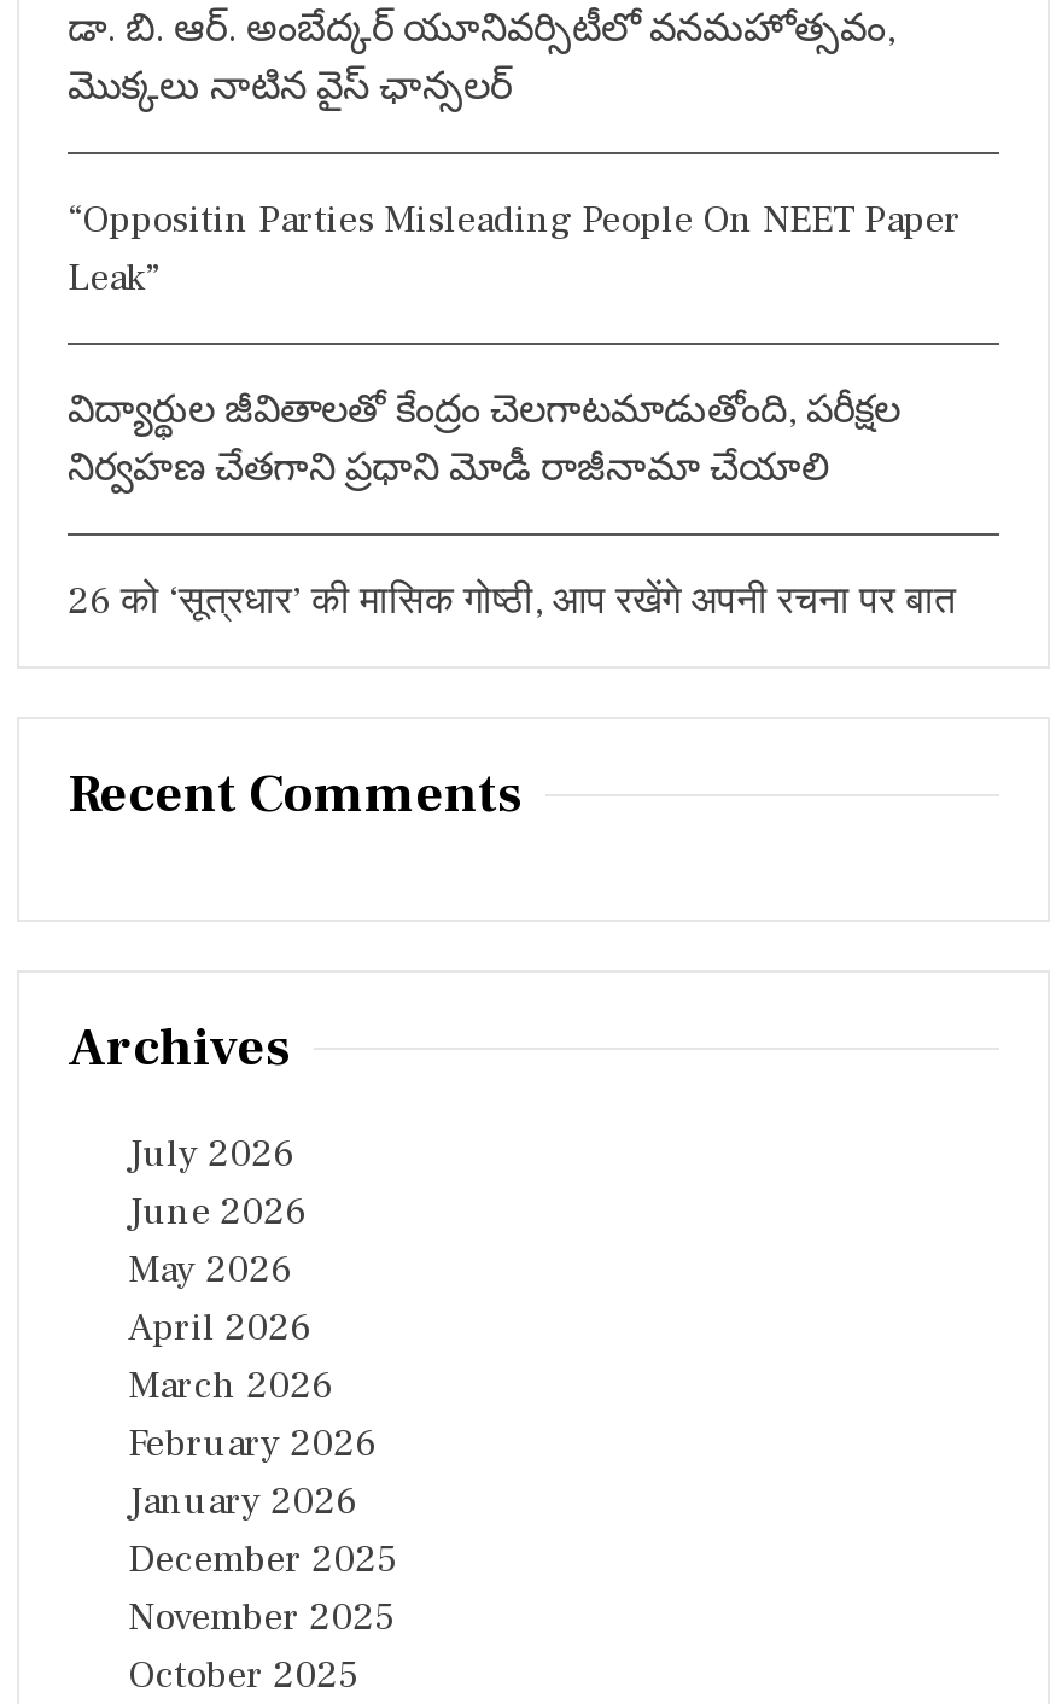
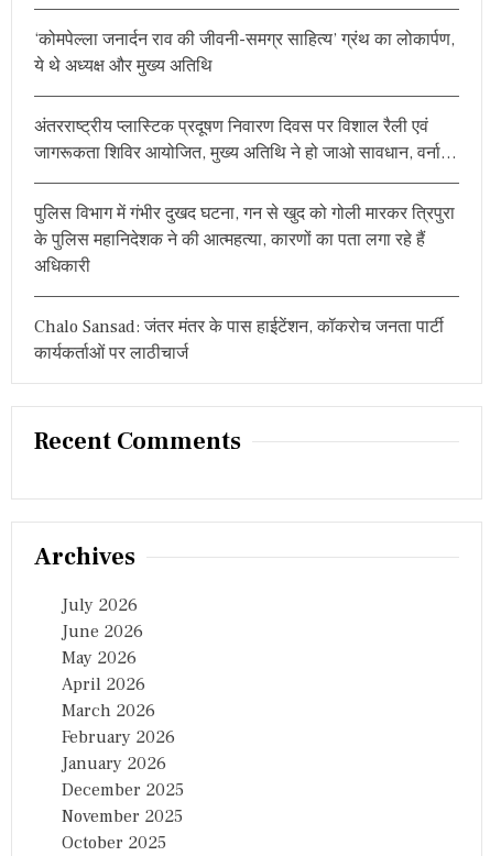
[68,4,895,111] డా. బి. ఆర్. అంబేద్కర్ యూనివర్సిటీలో వనమహోత్సవం, | మొక్కలు నాటిన వైస్ ఛాన్సలర్ -> [34,28,455,77] ‘कोमपेल्ला जनार्दन राव की जीवनी-समग्र साहित्य’ ग्रंथ का लोकार्पण, | ये थे अध्यक्ष और मुख्य अतिथि
[68,195,961,301] “Oppositin Parties Misleading People On NEET Paper | Leak” -> [34,115,457,164] अंतरराष्ट्रीय प्लास्टिक प्रदूषण निवारण दिवस पर विशाल रैली एवं | जागरूकता शिविर आयोजित, मुख्य अतिथि ने हो जाओ सावधान, वर्ना…
[68,386,900,492] విద్యార్థుల జీవితాలతో కేంద్రం చెలగాటమాడుతోంది, పరీక్షల | నిర్వహణ చేతగాని ప్రధాని మోడీ రాజీనామా చేయాలి -> [34,202,455,277] पुलिस विभाग में गंभीर दुखद घटना, गन से खुद को गोली मारकर त्रिपुरा | के पुलिस महानिदेशक ने की आत्महत्या, कारणों का पता लगा रहे हैं | अधिकारी
[68,576,956,625] 26 को ‘सूत्रधार’ की मासिक गोष्ठी, आप रखेंगे अपनी रचना पर बात -> [34,316,444,364] Chalo Sansad: जंतर मंतर के पास हाईटेंशन, कॉकरोच जनता पार्टी | कार्यकर्ताओं पर लाठीचार्ज

